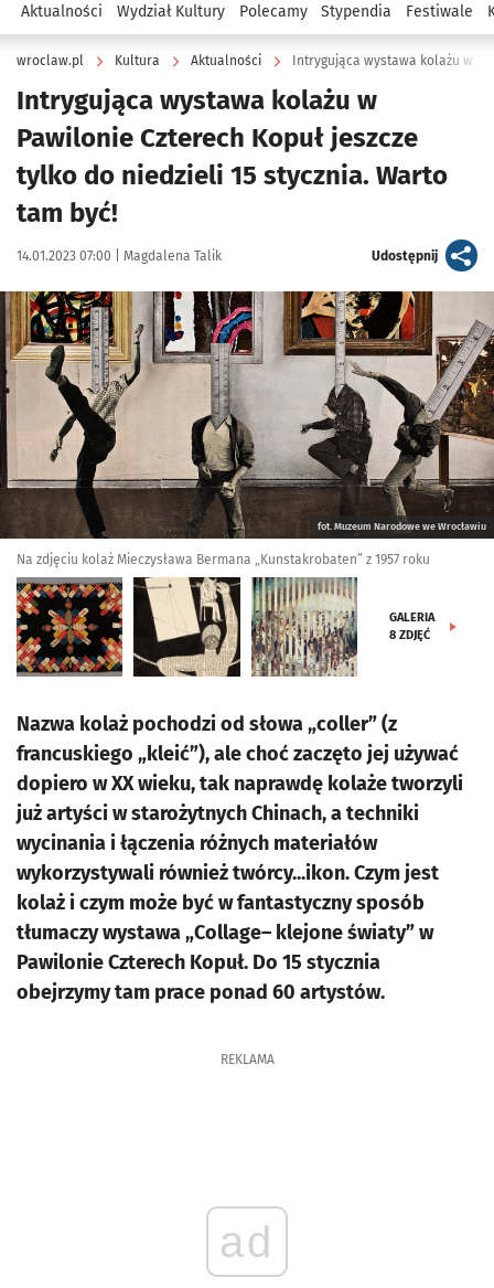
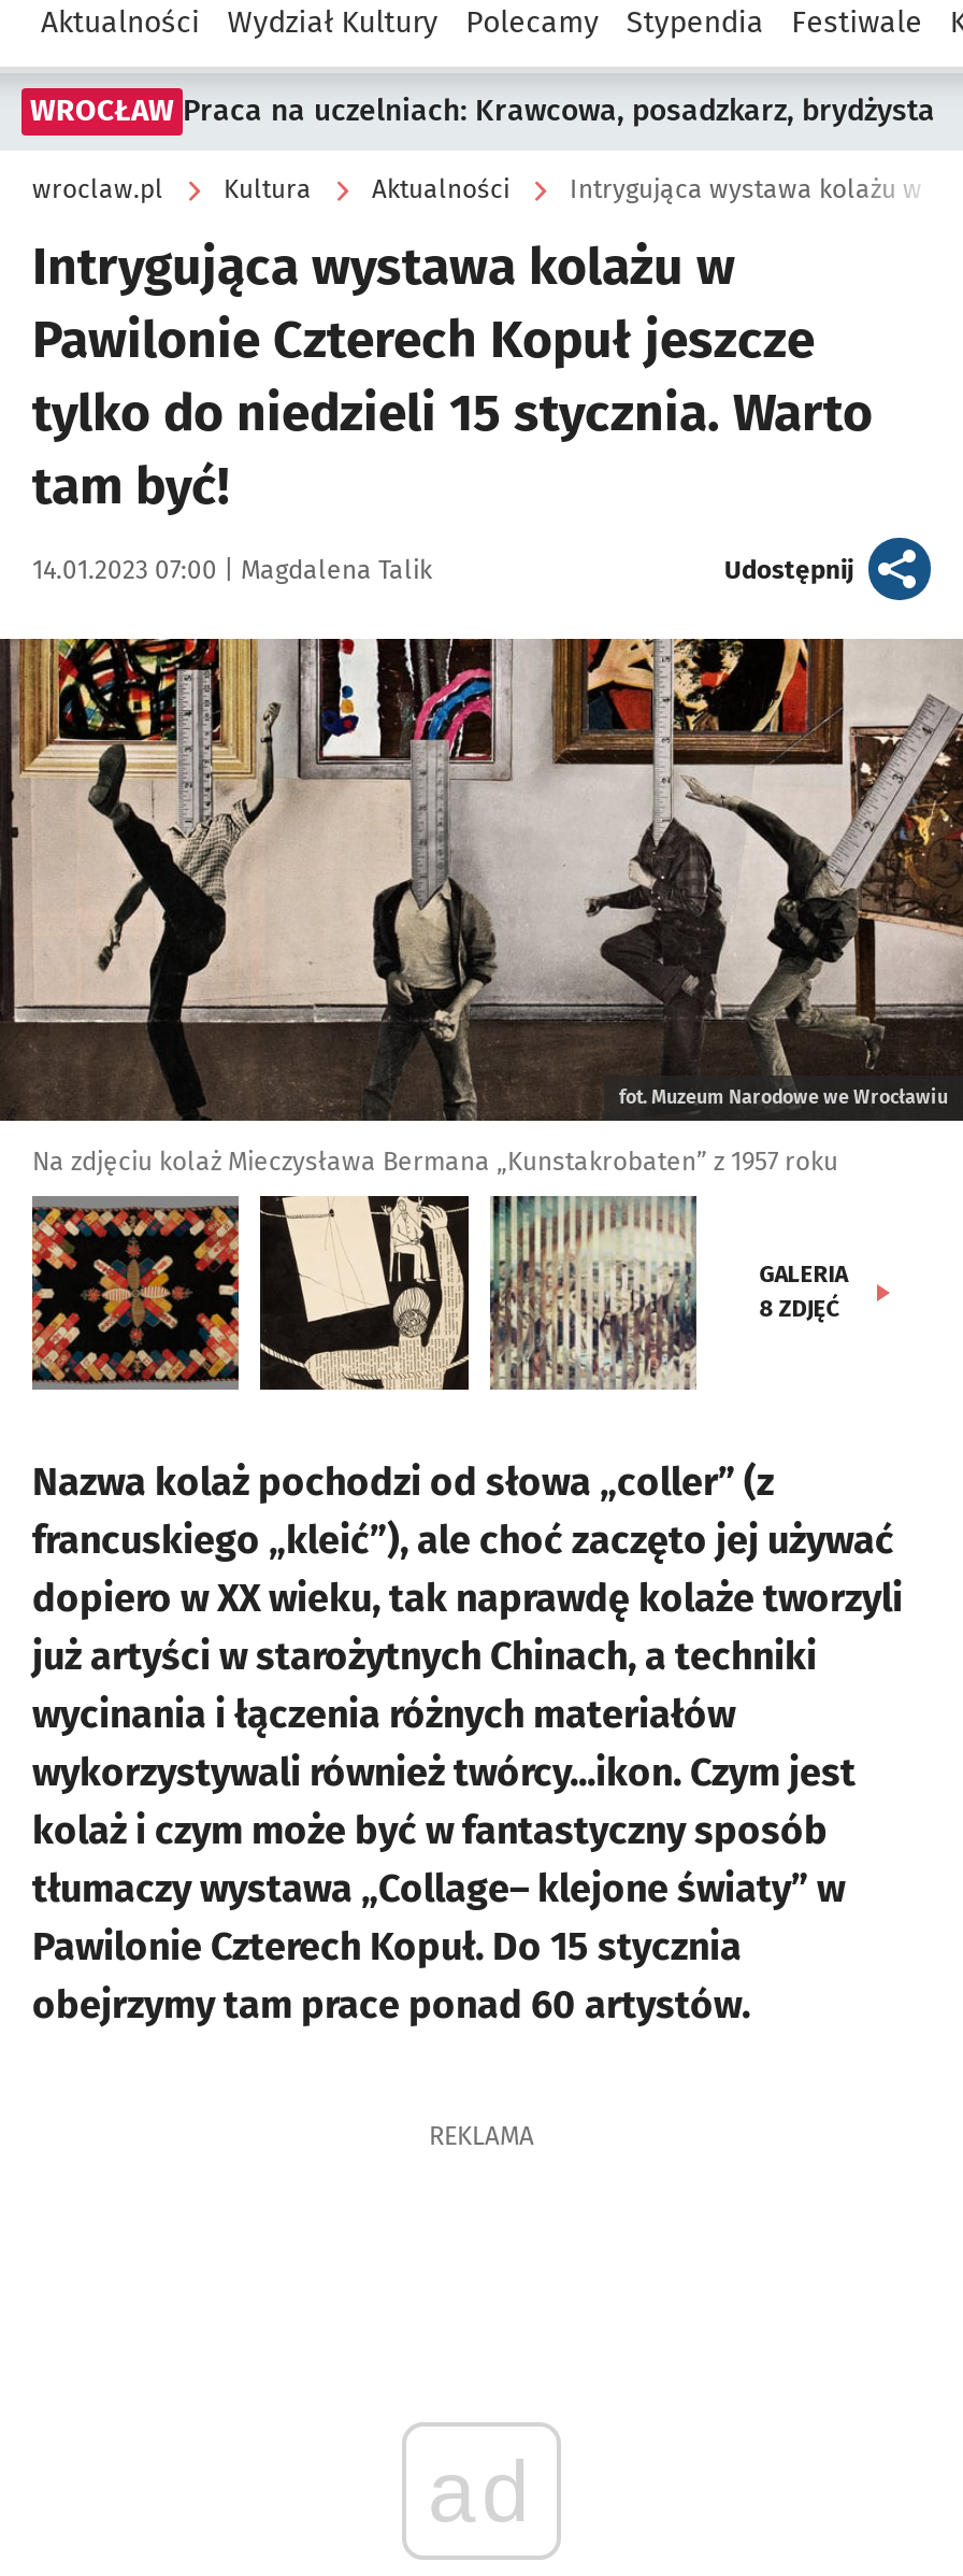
none -> [30,92,935,129] WROCŁAW Praca na uczelniach: Krawcowa, posadzkarz, brydżysta

